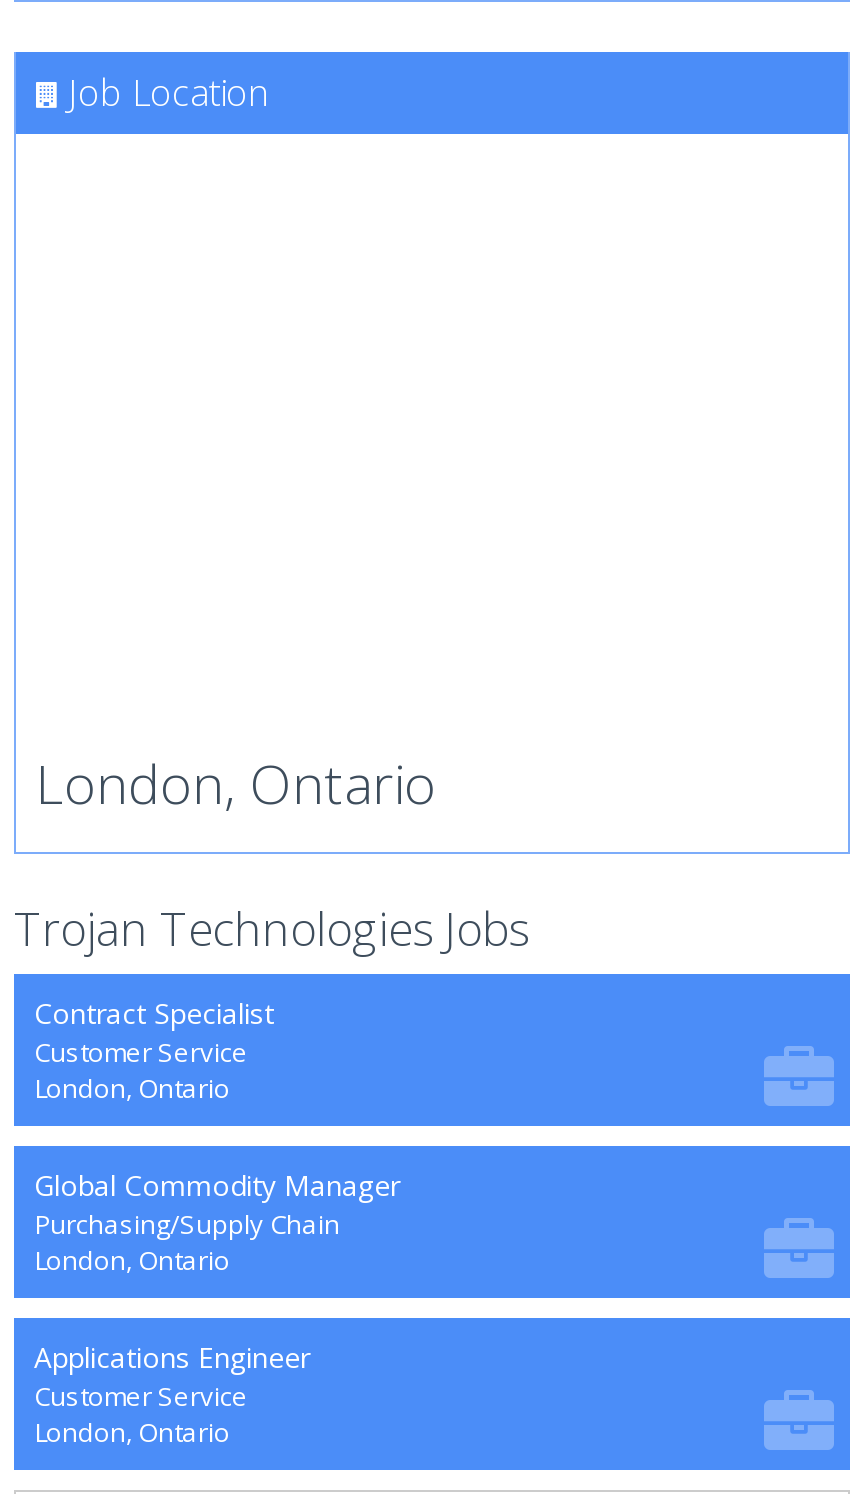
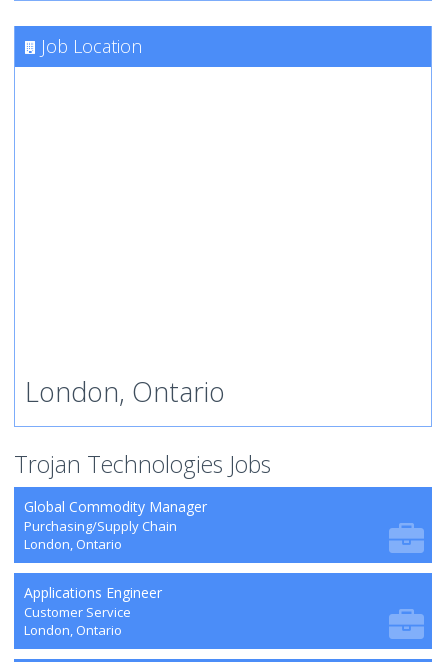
[34,994,274,1106] Contract Specialist | Customer Service | London, Ontario -> none

